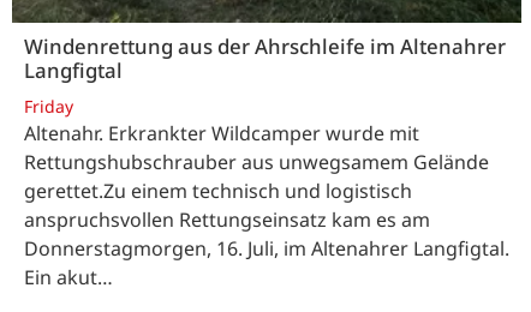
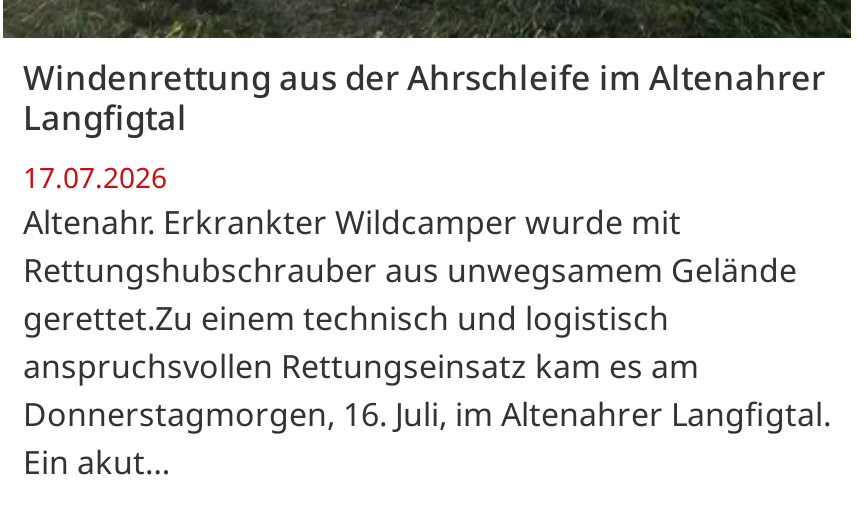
[24,94,73,117] Friday -> [23,157,167,195] 17.07.2026

